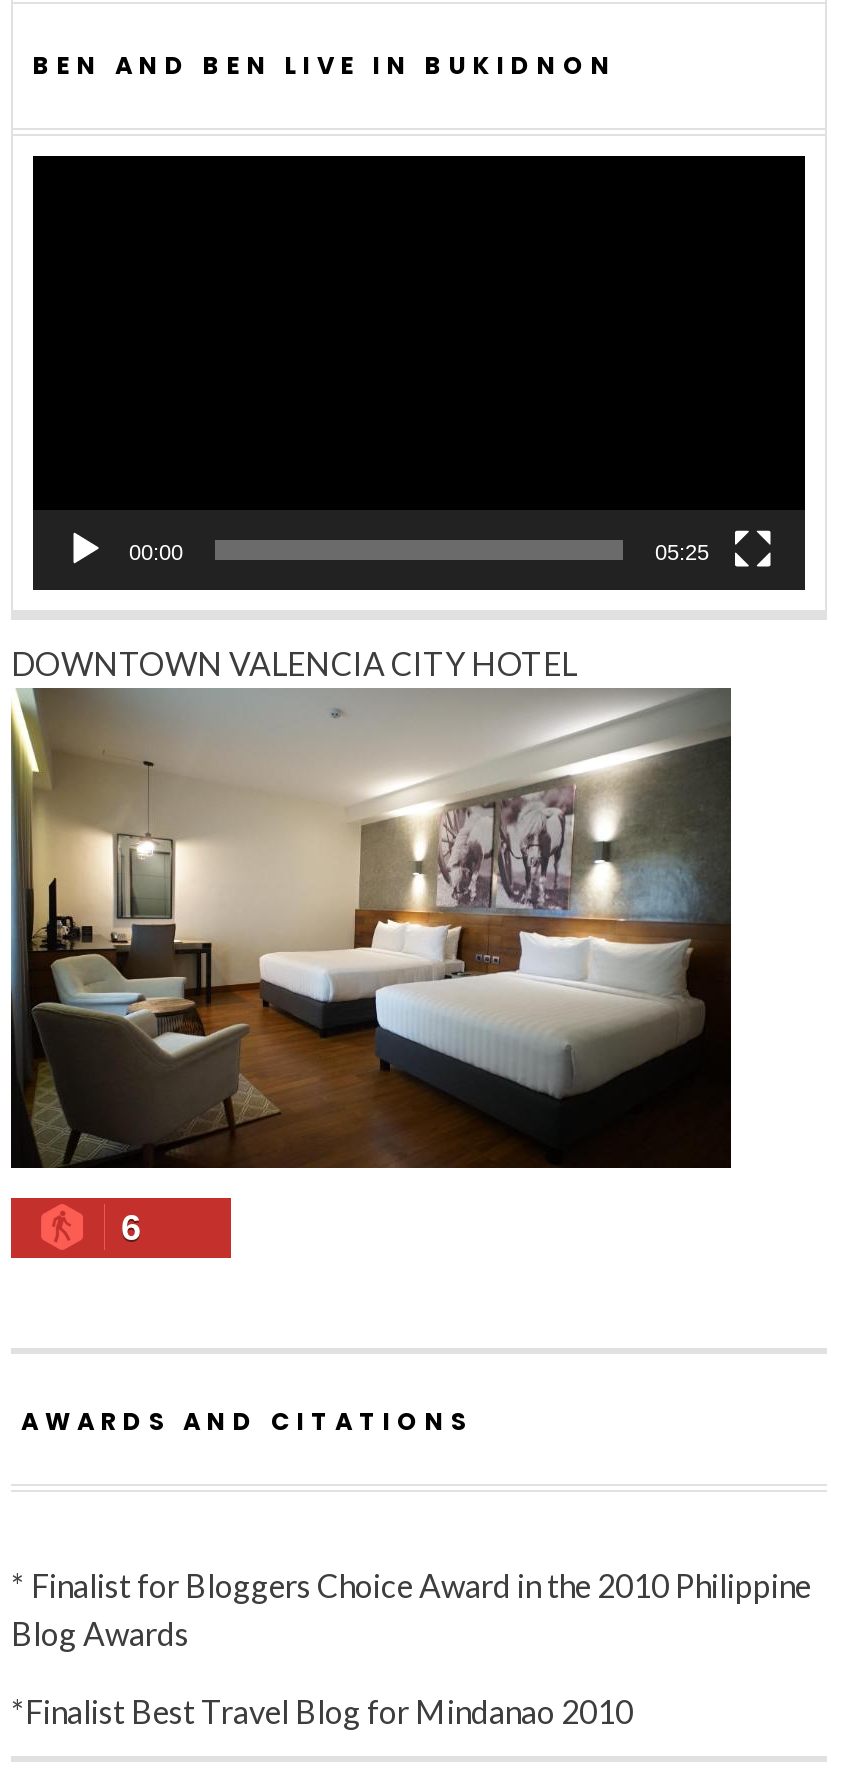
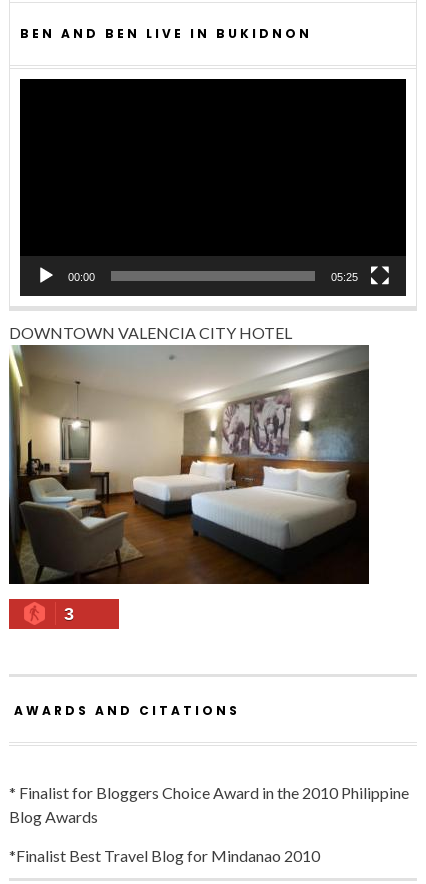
[121,1208,137,1248] 6 -> [64,604,72,624] 3

